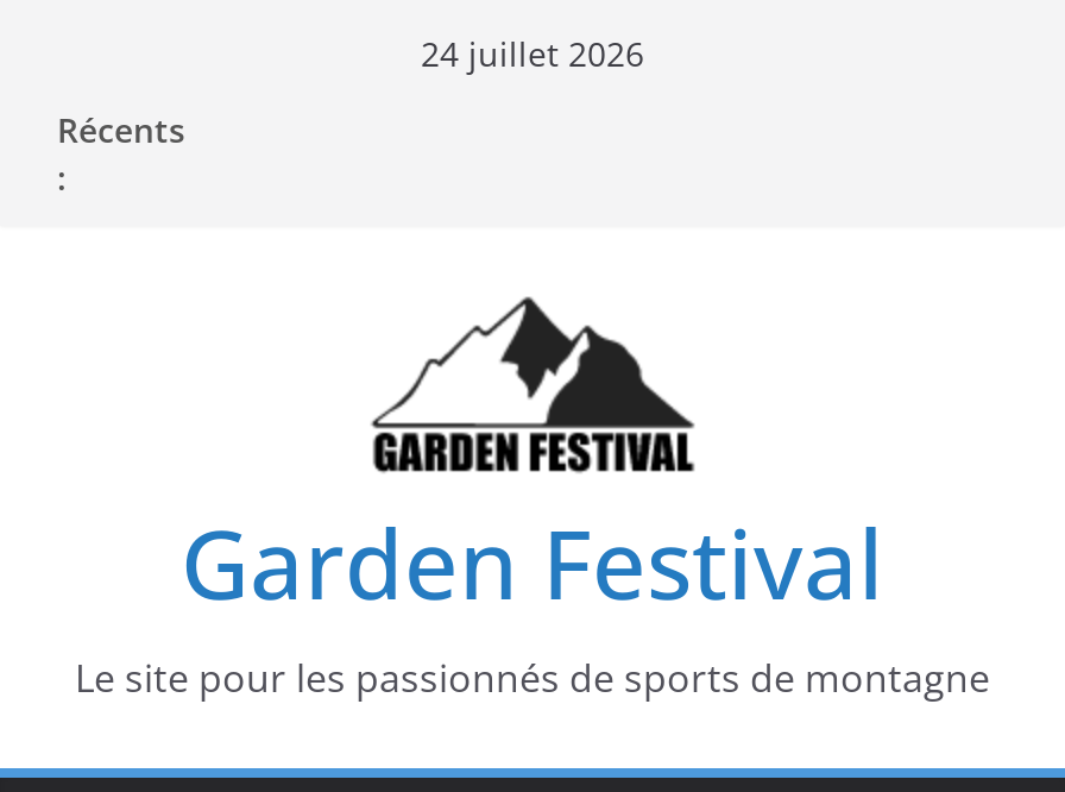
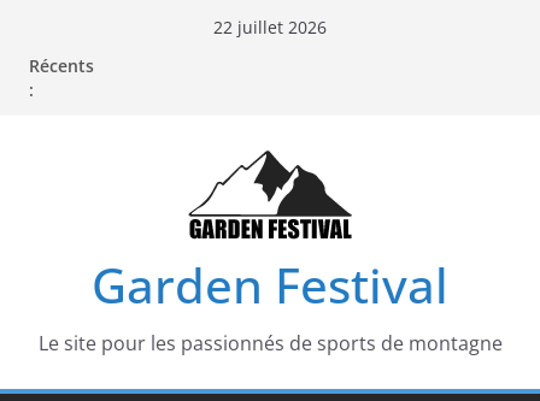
[421,31,644,76] 24 juillet 2026 -> [213,16,327,39] 22 juillet 2026

